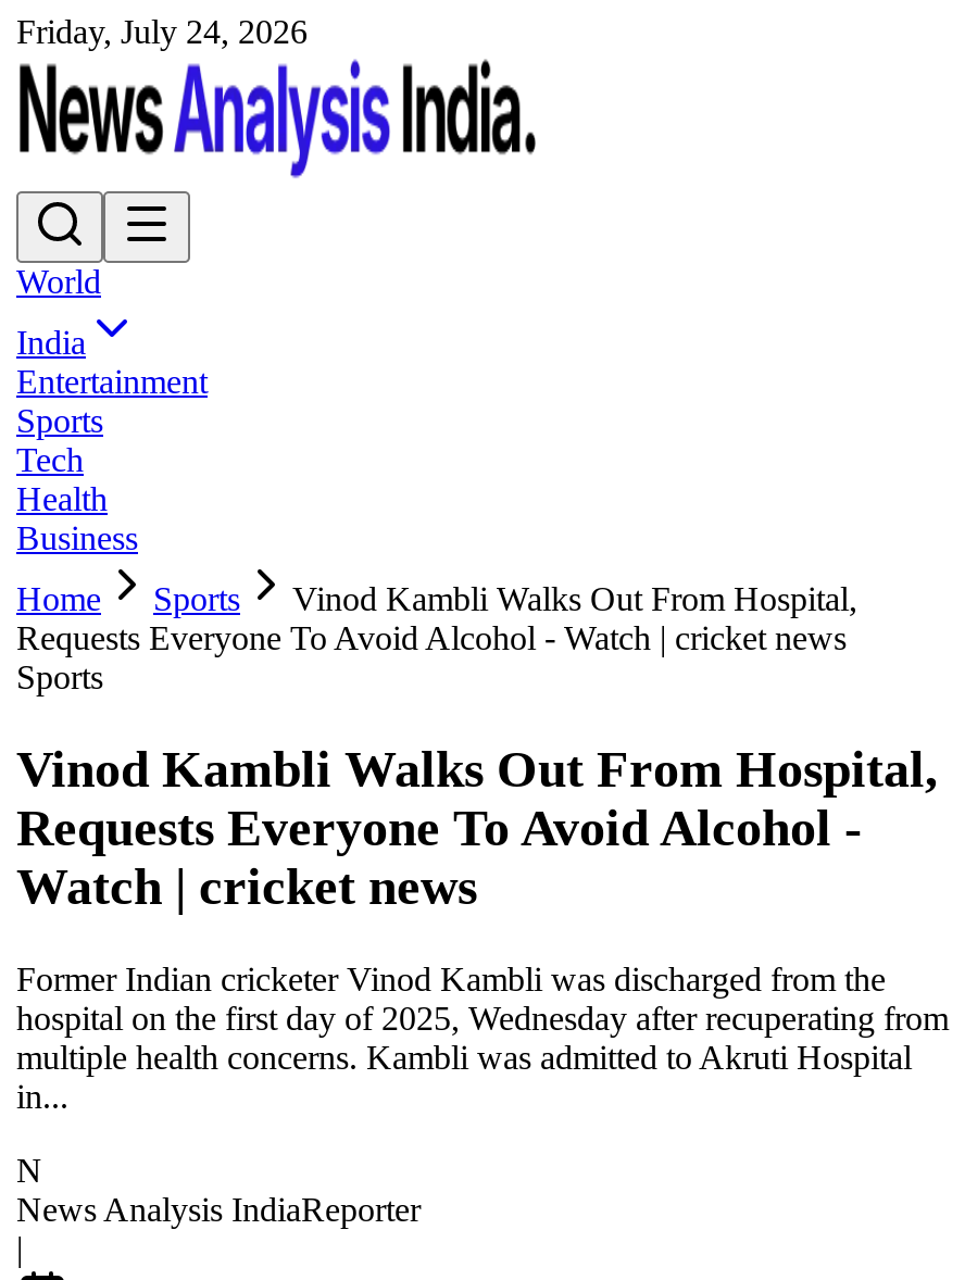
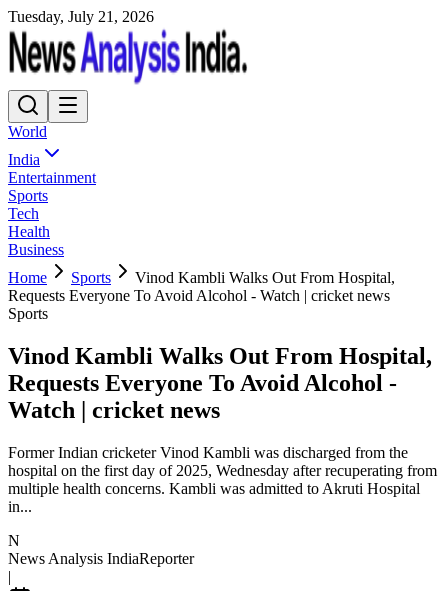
[16,13,308,50] Friday, July 24, 2026 -> [8,8,154,25] Tuesday, July 21, 2026

